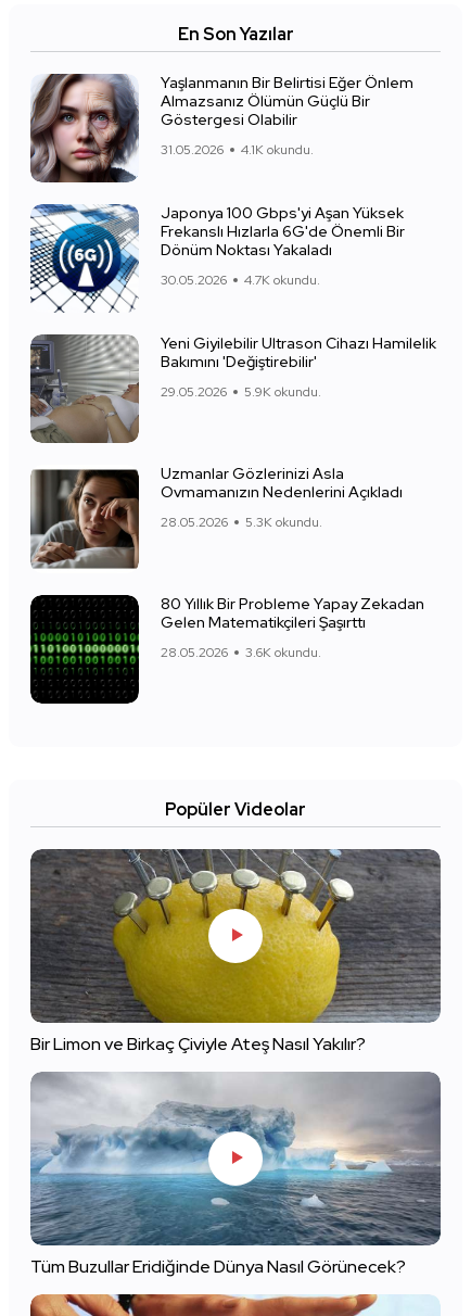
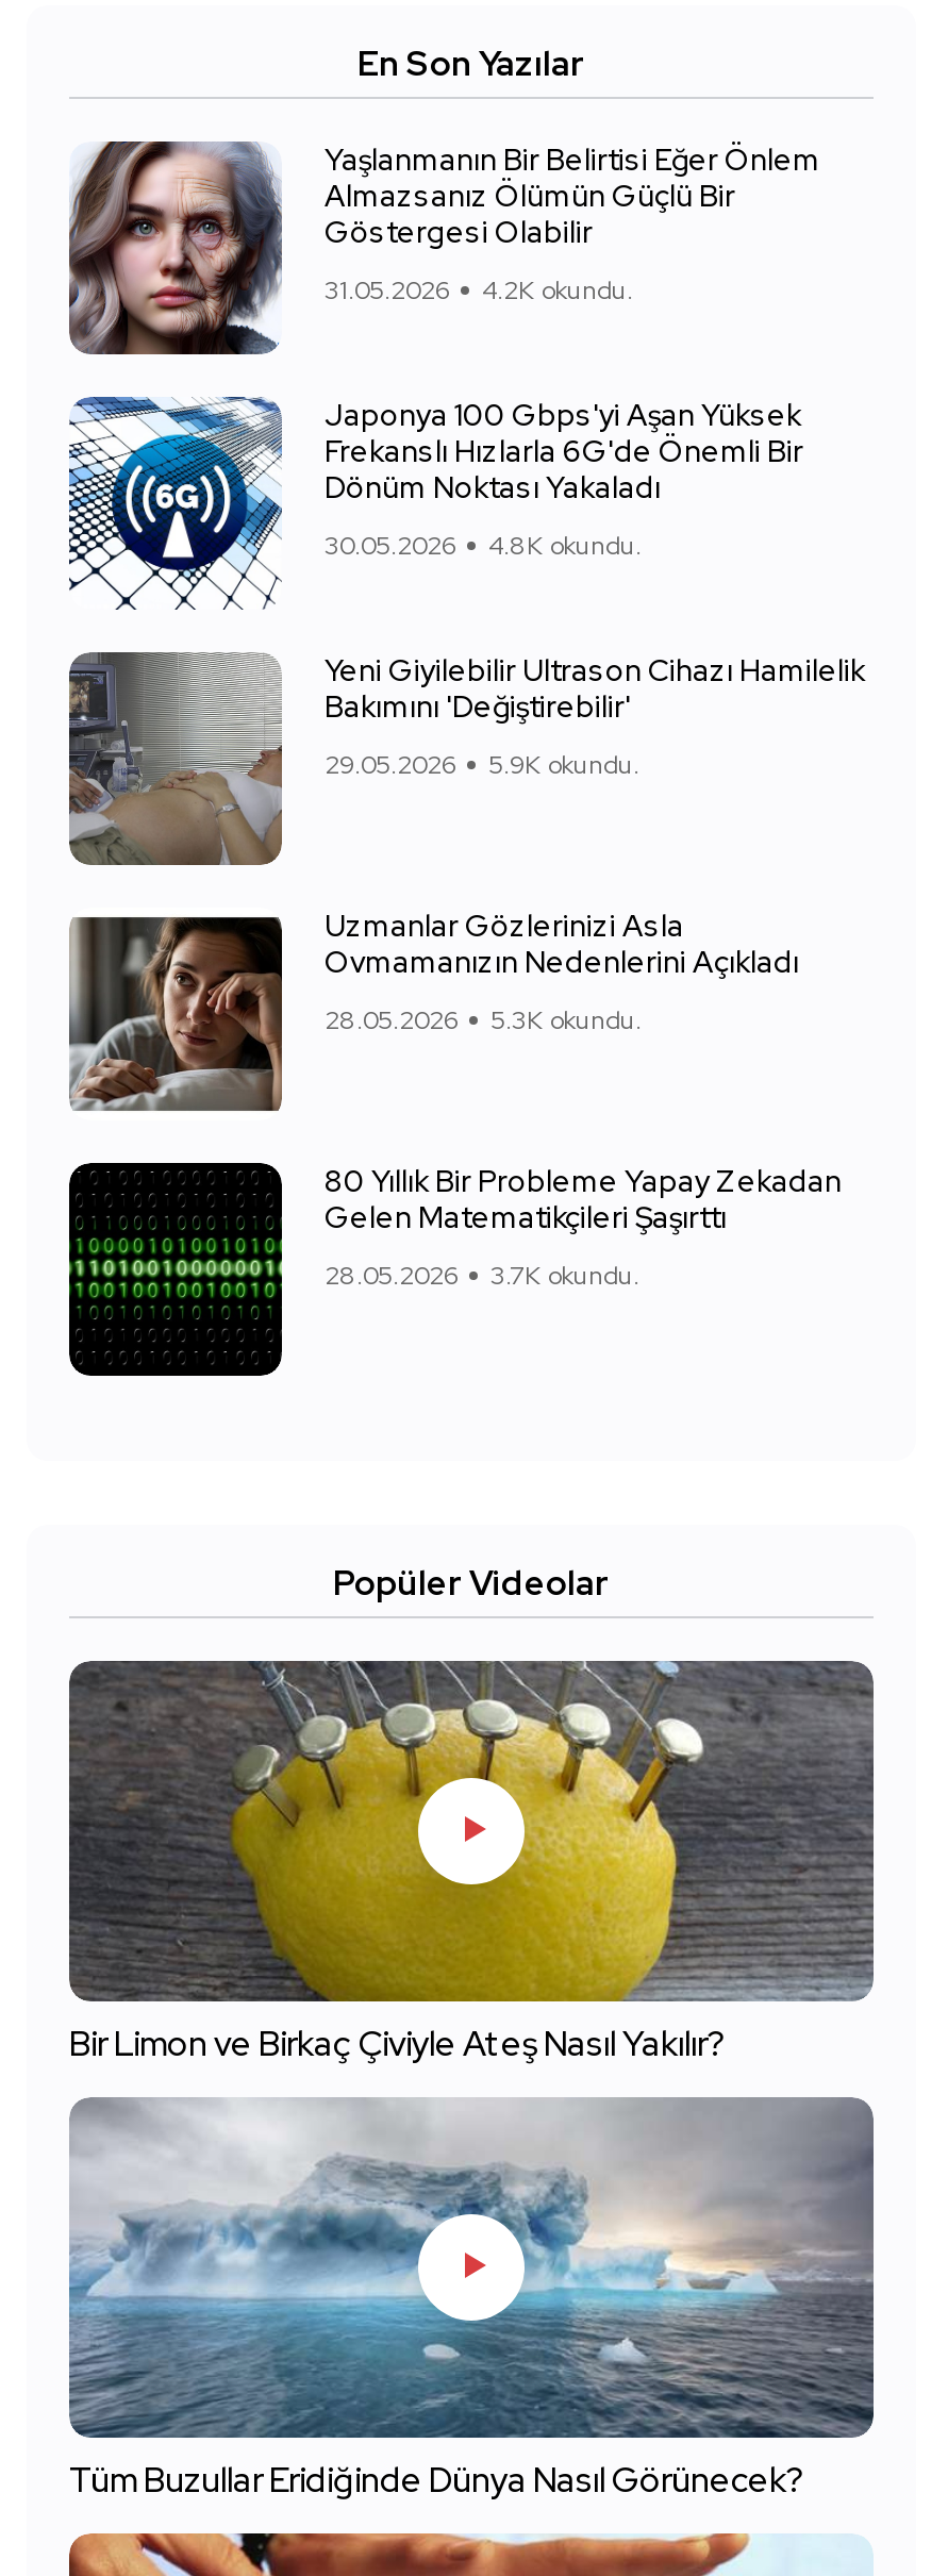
[161,141,314,159] 31.05.2026 4.1K okundu. -> [325,274,633,308] 31.05.2026 4.2K okundu.
[161,272,320,289] 30.05.2026 4.7K okundu. -> [325,529,642,563] 30.05.2026 4.8K okundu.
[161,644,321,661] 28.05.2026 3.6K okundu. -> [325,1259,639,1293] 28.05.2026 3.7K okundu.

